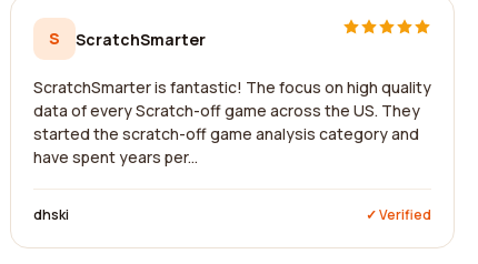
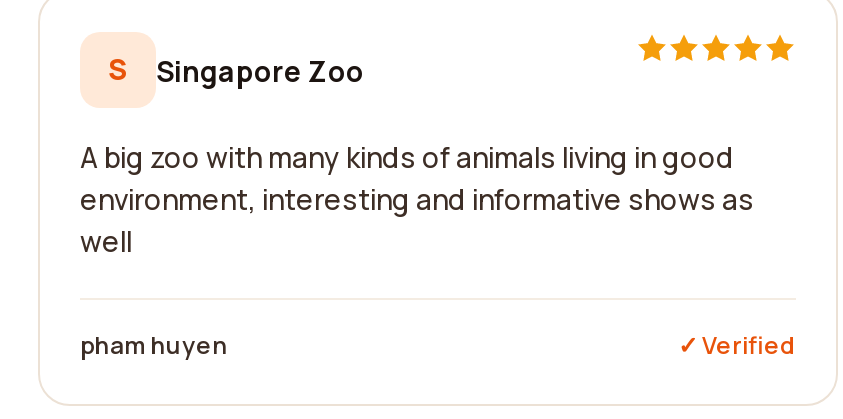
[76,28,206,49] ScratchSmarter -> [156,51,364,89] Singapore Zoo
[33,77,431,167] ScratchSmarter is fantastic! The focus on high quality | data of every Scratch-off game across the US. They | started the scratch-off game analysis category and | have spent years per... -> [80,138,754,260] A big zoo with many kinds of animals living in good | environment, interesting and informative shows as | well
[33,205,69,224] dhski -> [80,328,228,362] pham huyen

